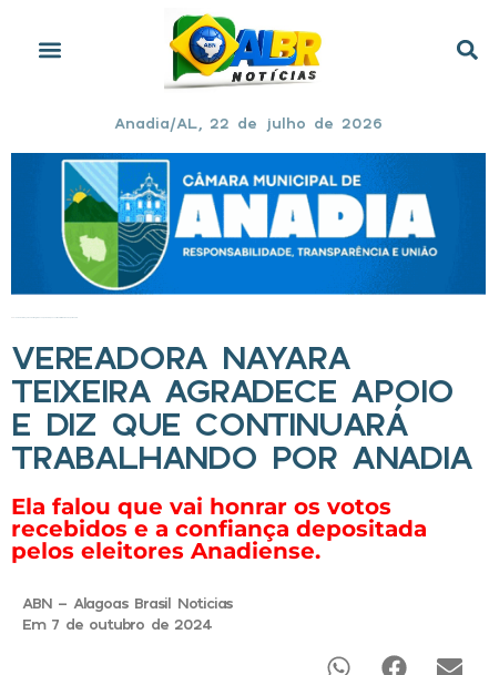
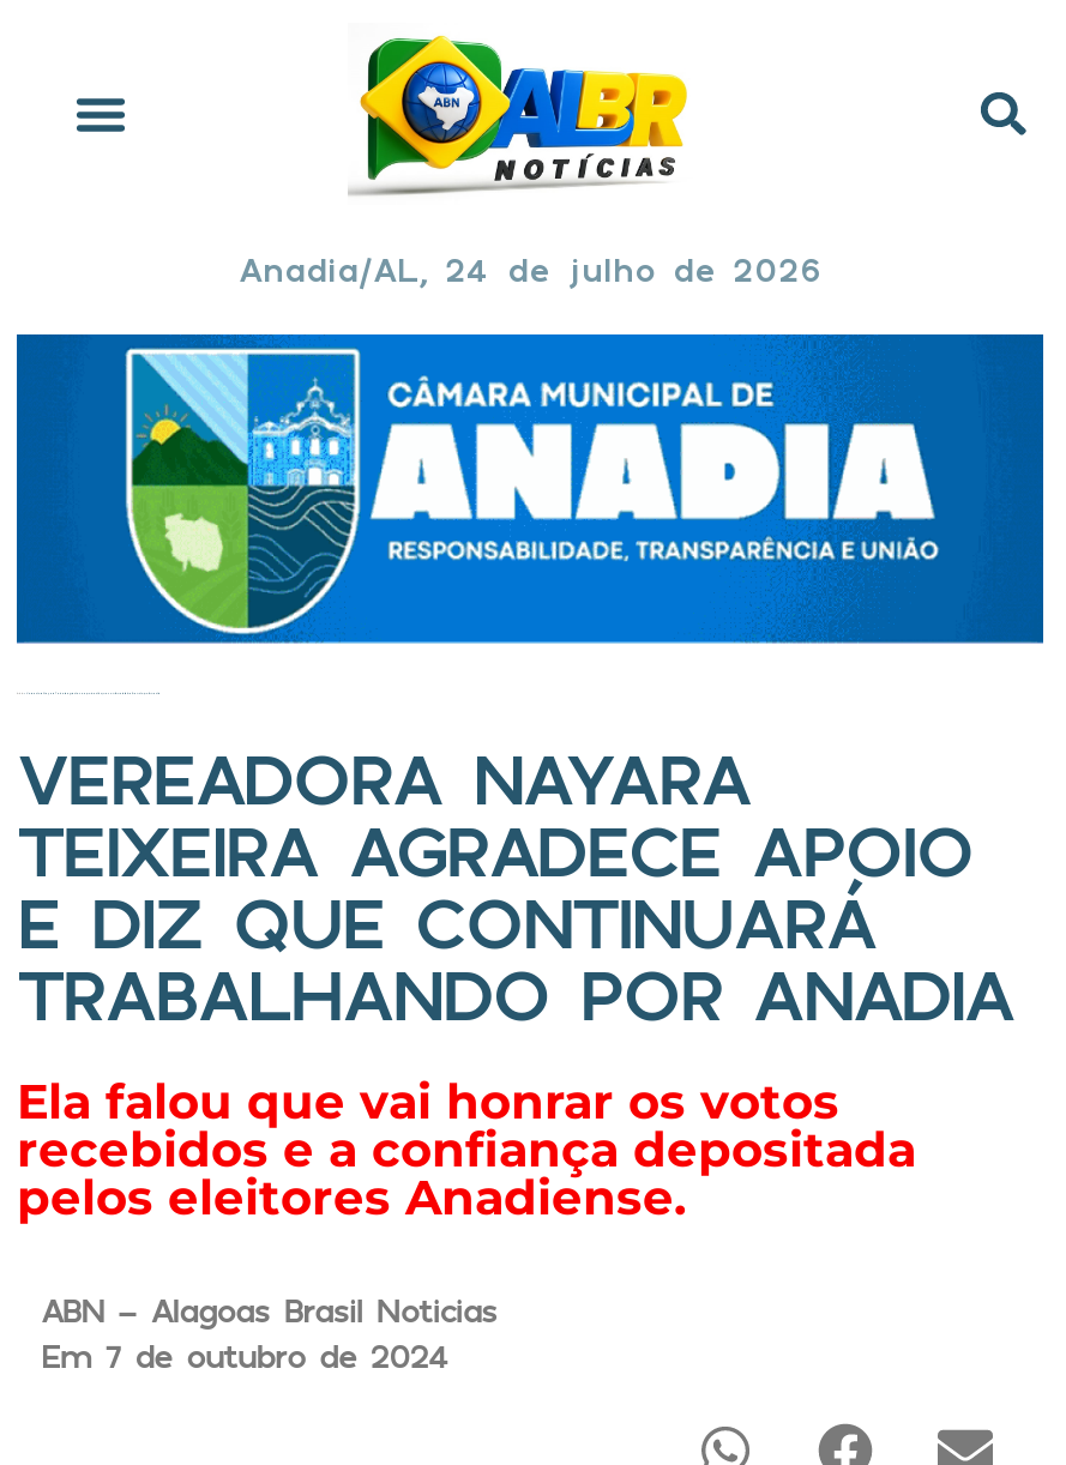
[114,113,383,131] Anadia/AL, 22 de julho de 2026 -> [239,249,821,289] Anadia/AL, 24 de julho de 2026

